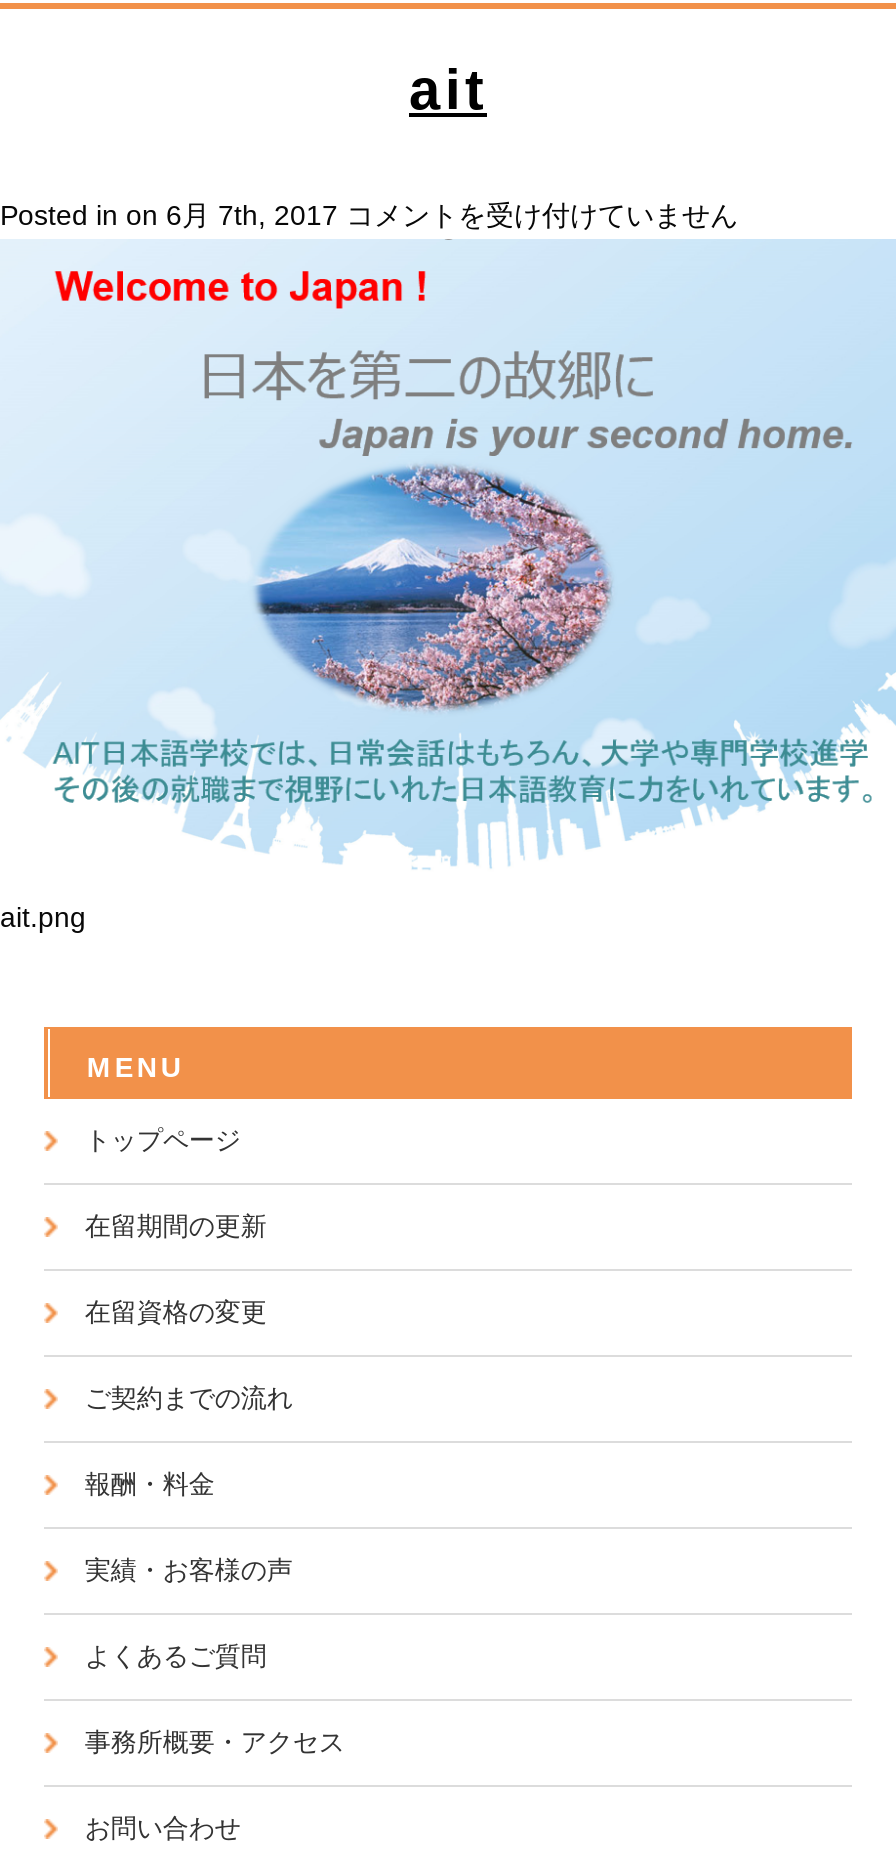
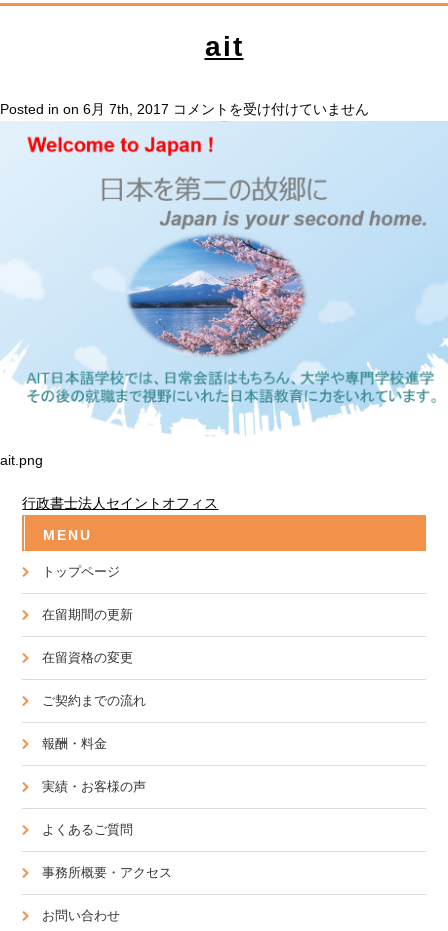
none -> [22,495,218,511] 行政書士法人セイントオフィス

